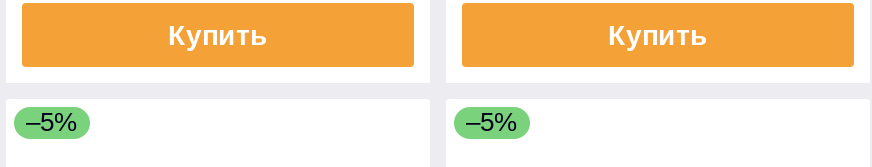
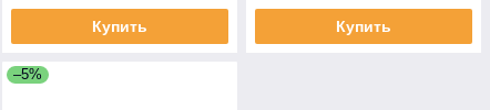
[466,107,518,137] –5% -> none

